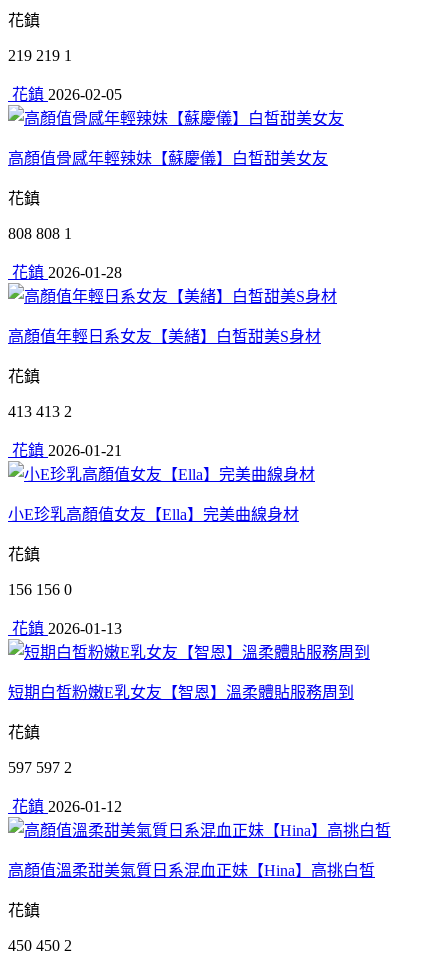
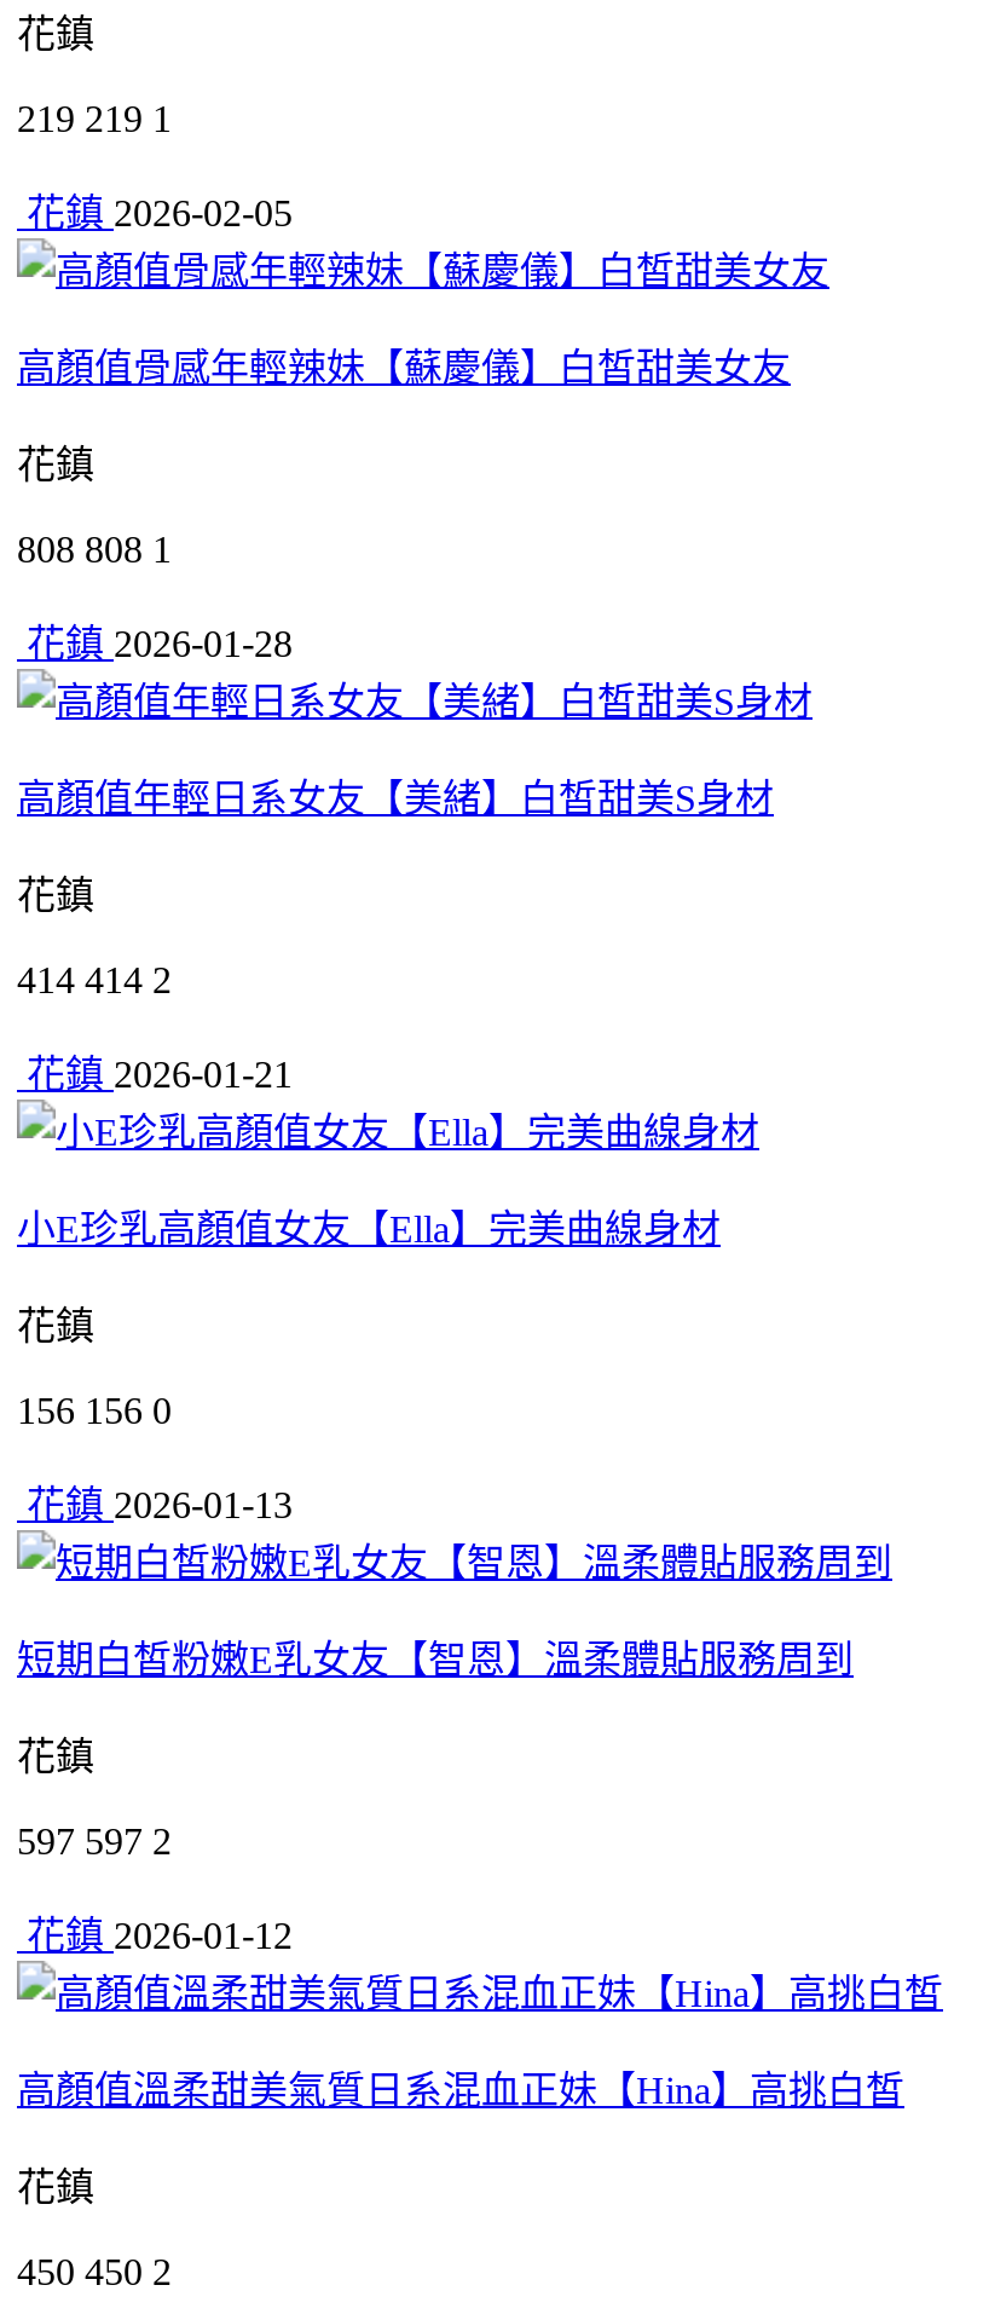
[8,403,72,420] 413 413 2 -> [17,959,172,1000] 414 414 2

